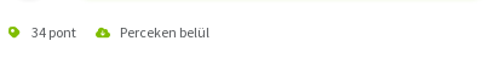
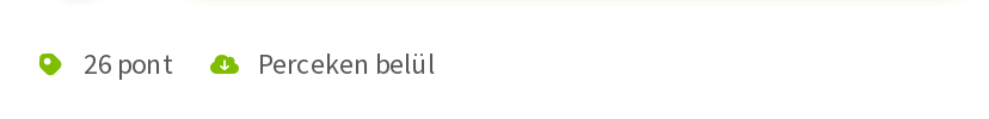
[31,22,76,41] 34 pont -> [84,44,172,80] 26 pont

